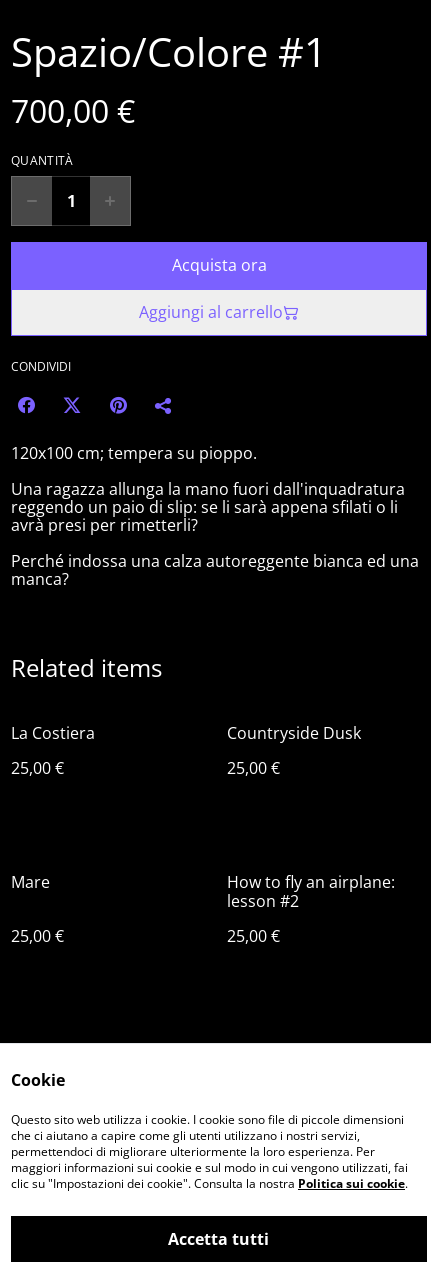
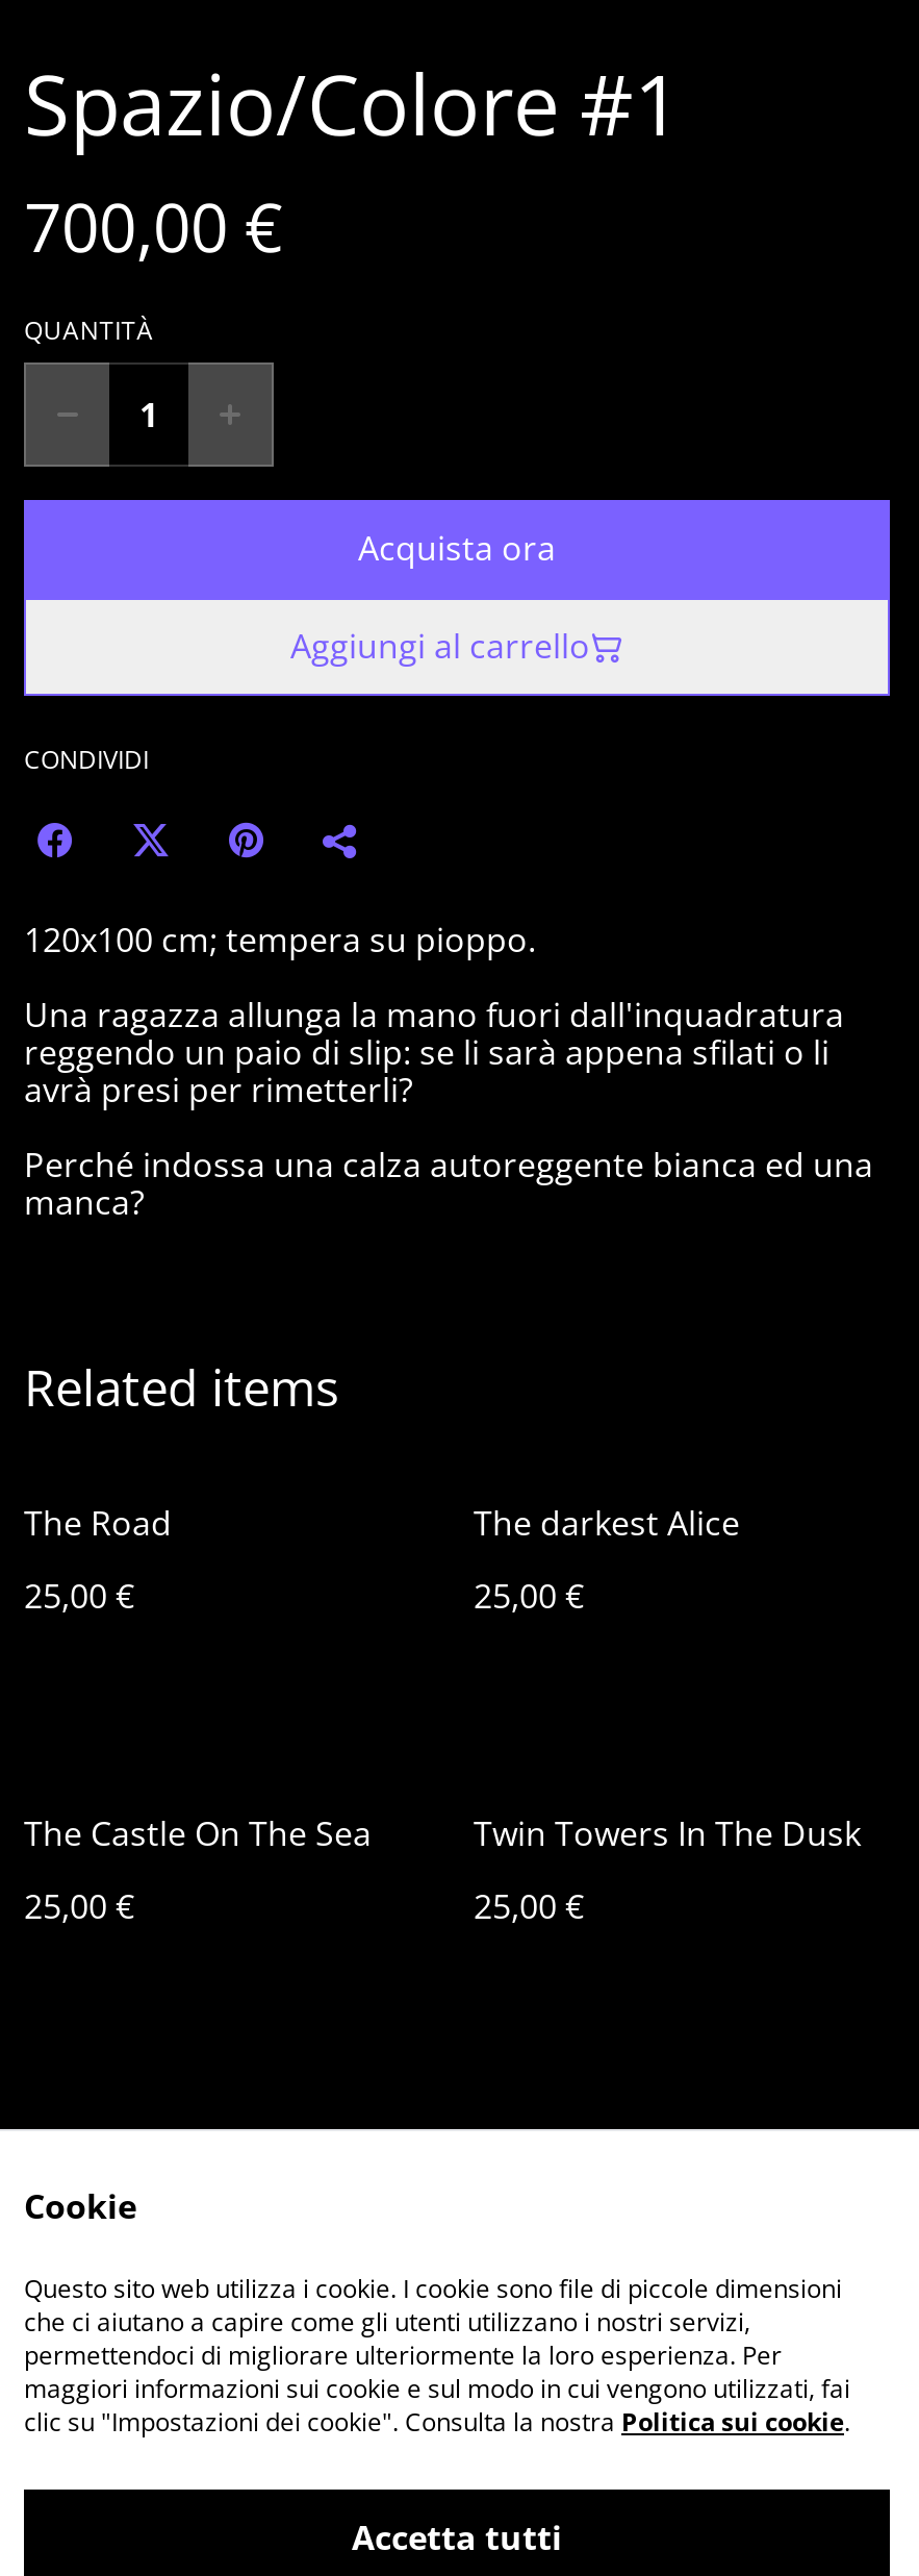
[11,722,95,744] La Costiera -> [24,1500,172,1546] The Road
[227,722,361,744] Countryside Dusk -> [474,1500,740,1546] The darkest Alice
[11,871,50,893] Mare -> [24,1810,372,1856] The Castle On The Sea
[227,871,395,912] How to fly an airplane: | lesson #2 -> [474,1810,861,1856] Twin Towers In The Dusk

